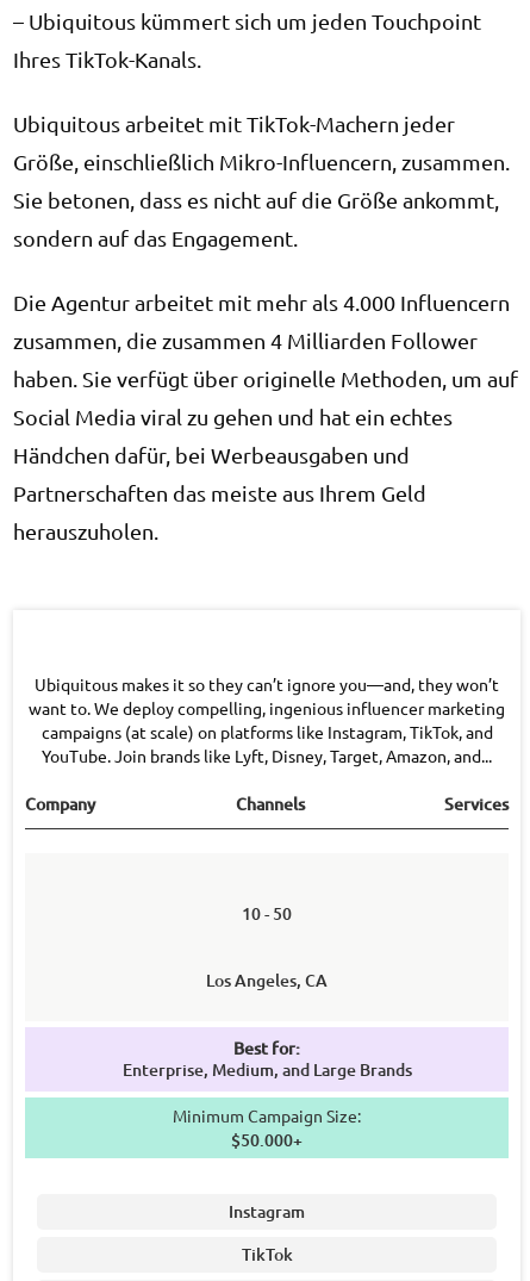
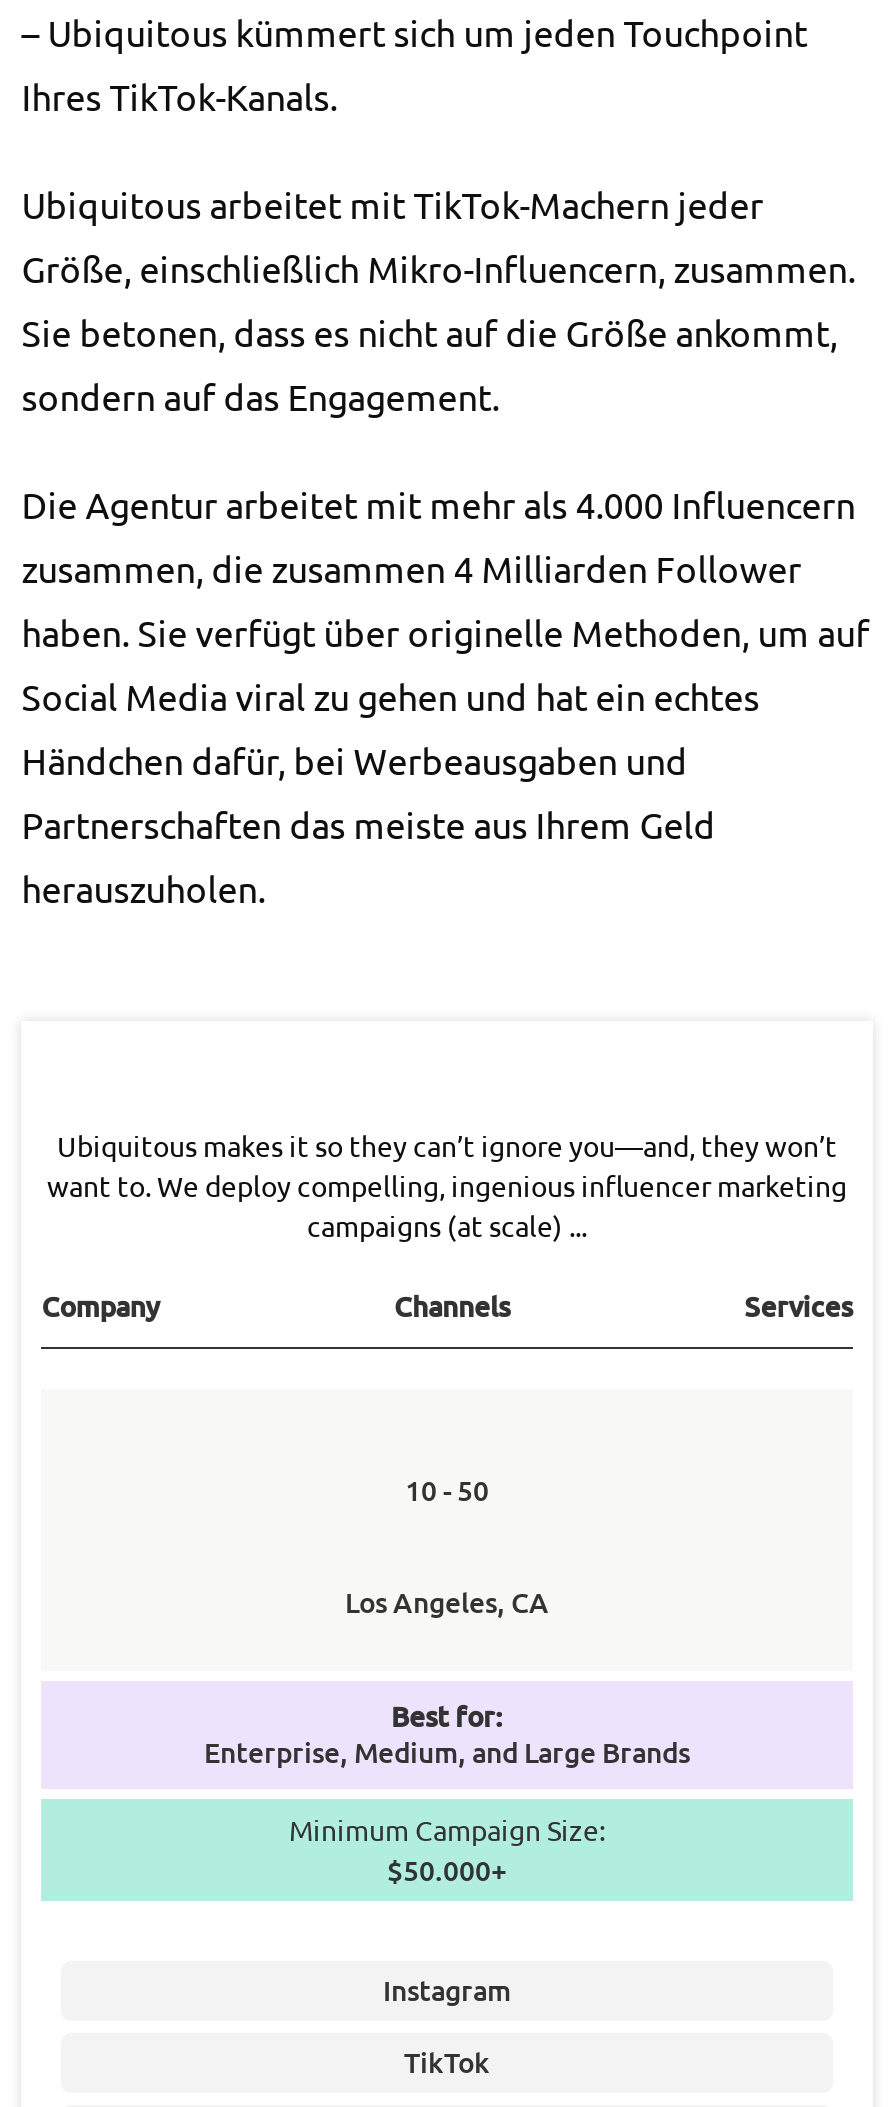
[41,721,492,767] campaigns (at scale) on platforms like Instagram, TikTok, and | YouTube. Join brands like Lyft, Disney, Target, Amazon, and... -> [307,1208,587,1244] campaigns (at scale) ...

